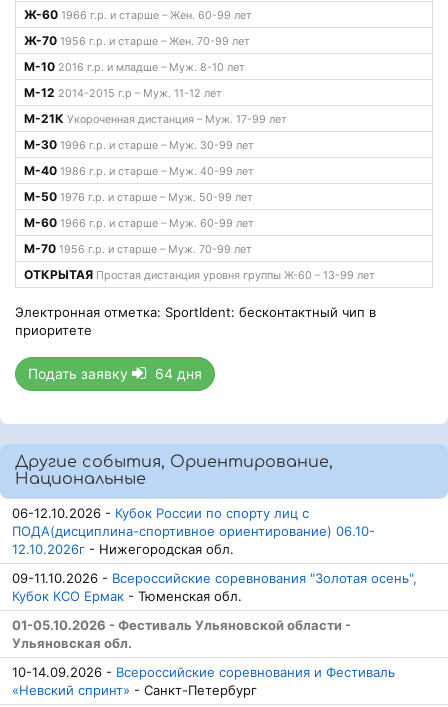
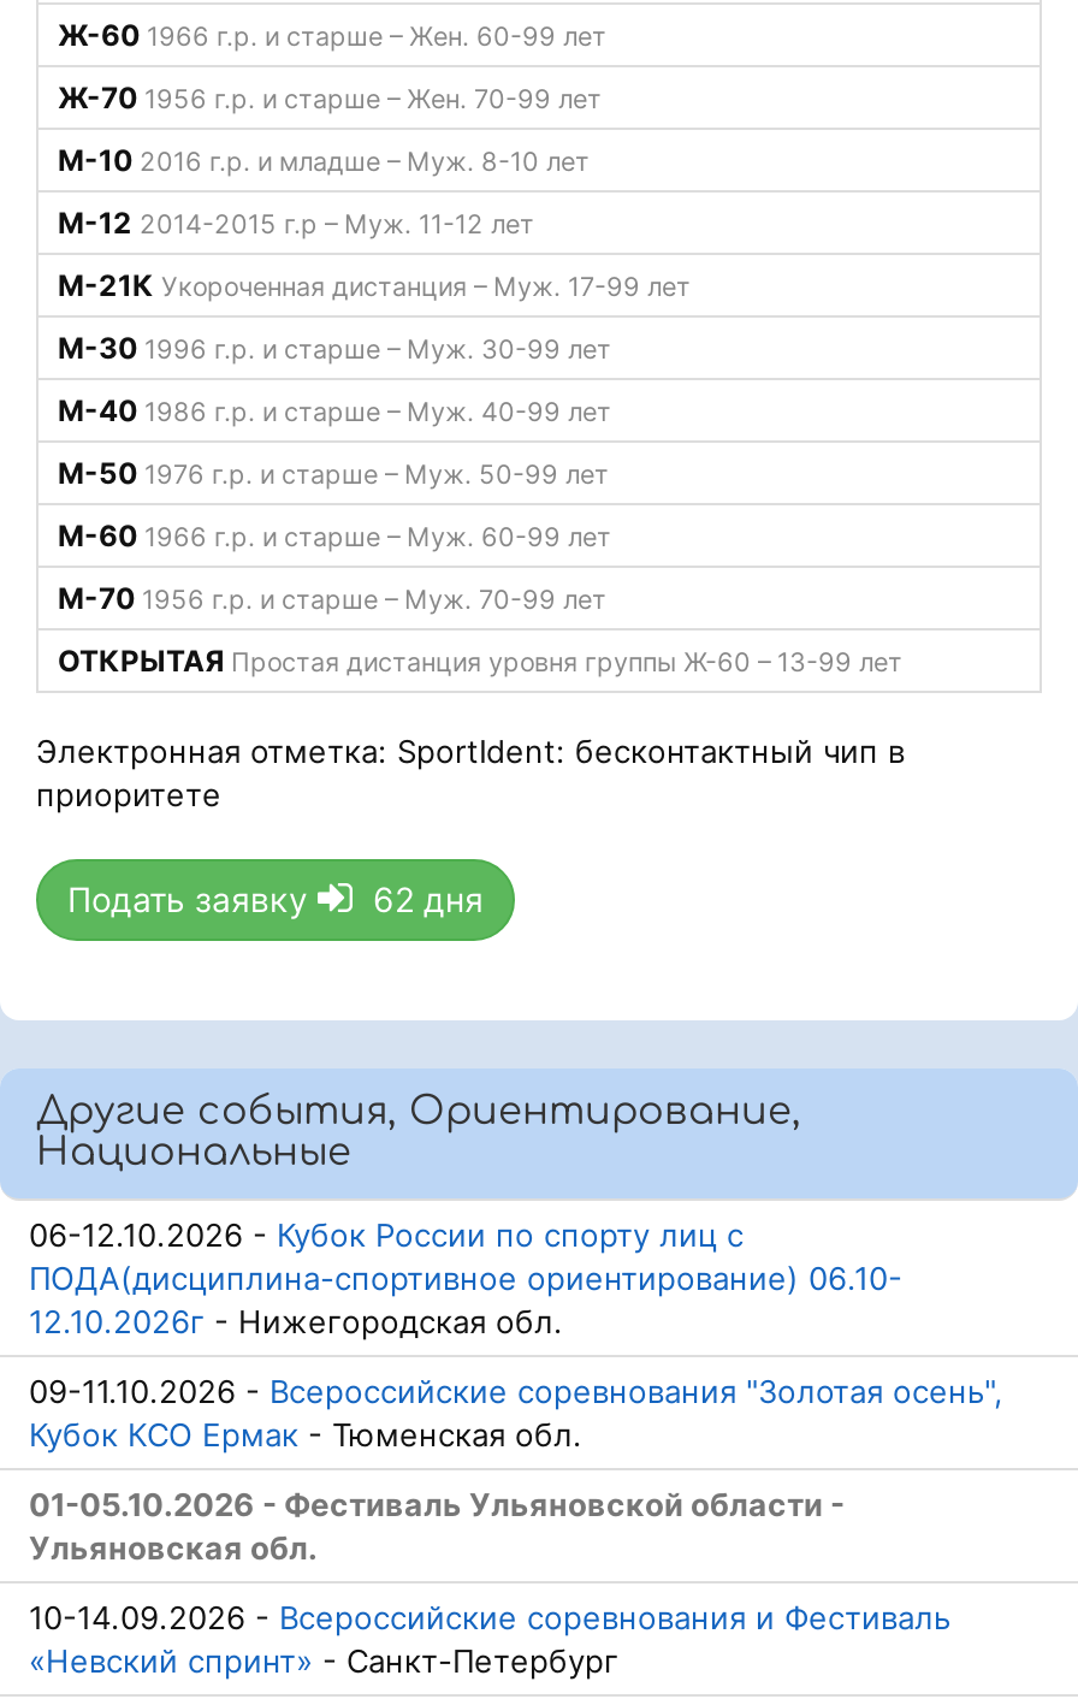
[28,365,202,382] Подать заявку 64 дня -> [67,878,484,919] Подать заявку 62 дня

